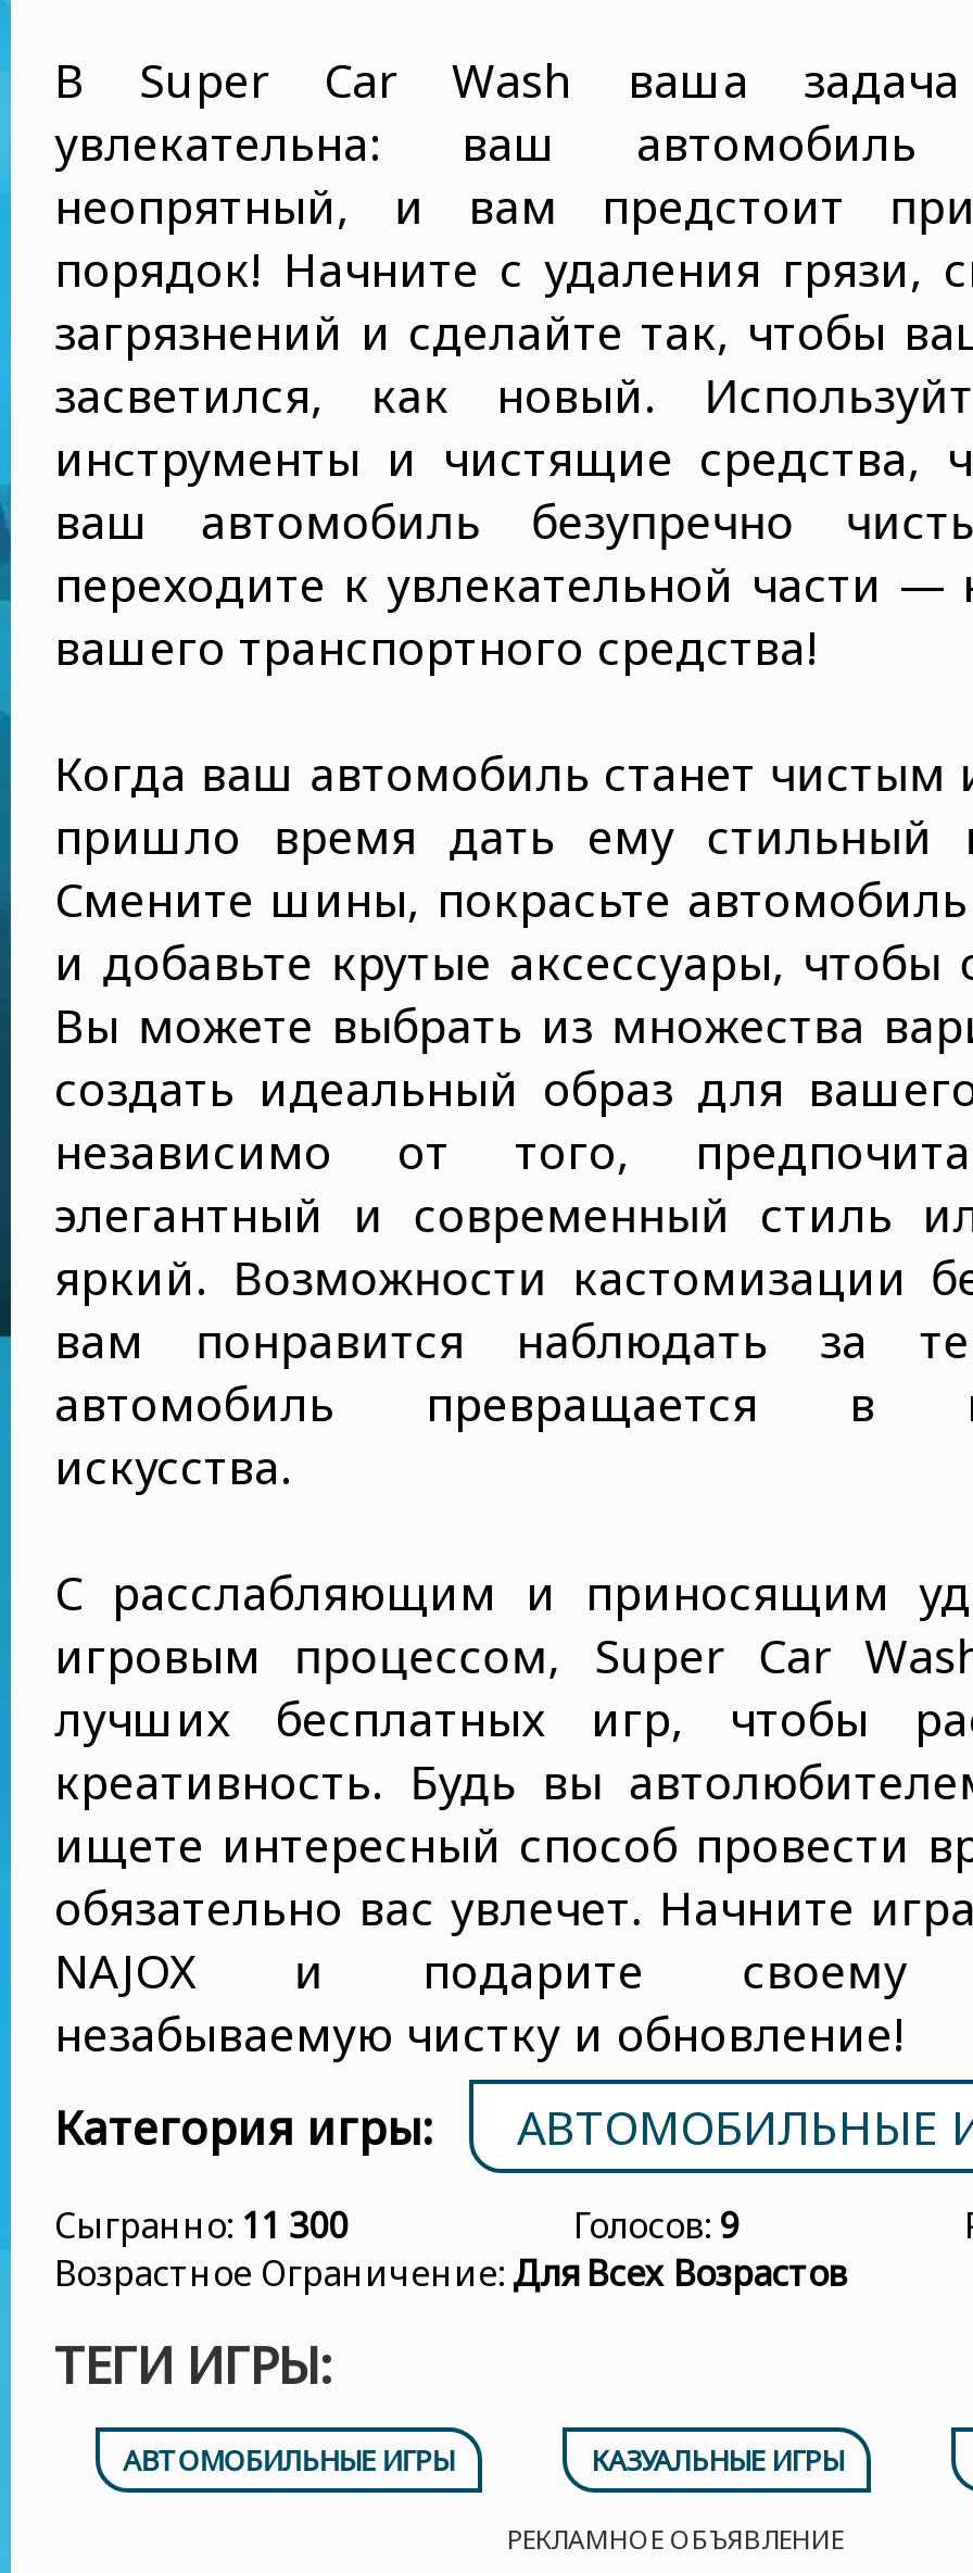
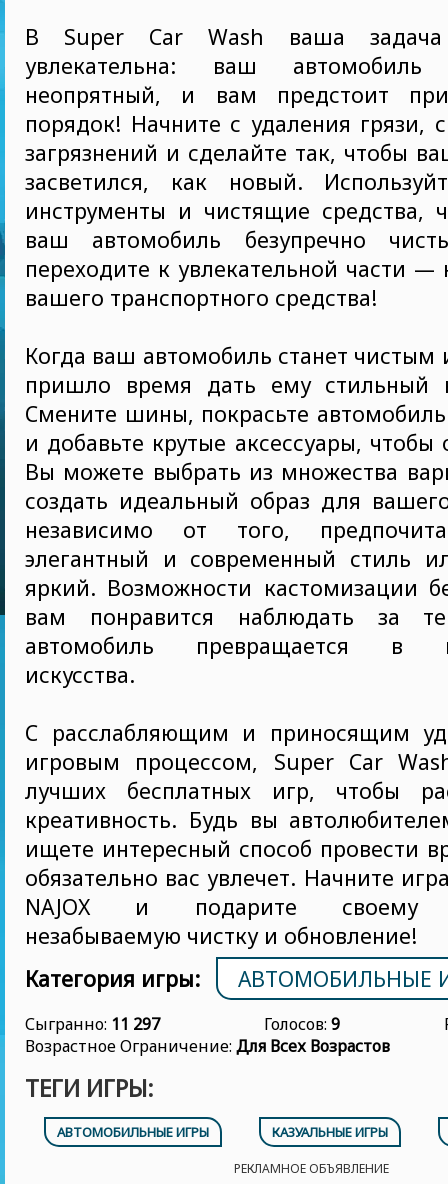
[54,2201,347,2249] Сыгранно: 11 300 -> [25,1013,160,1035] Сыгранно: 11 297

